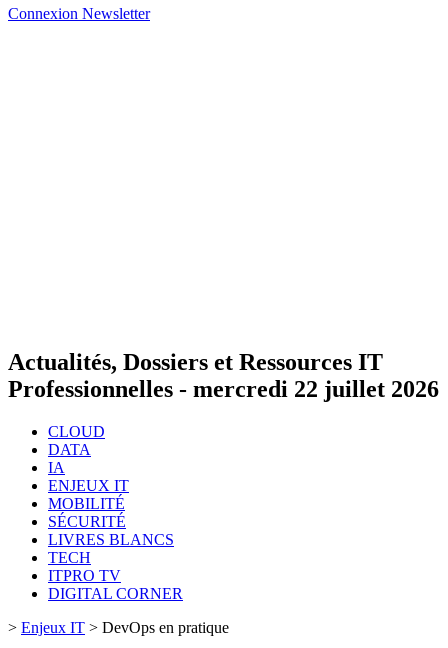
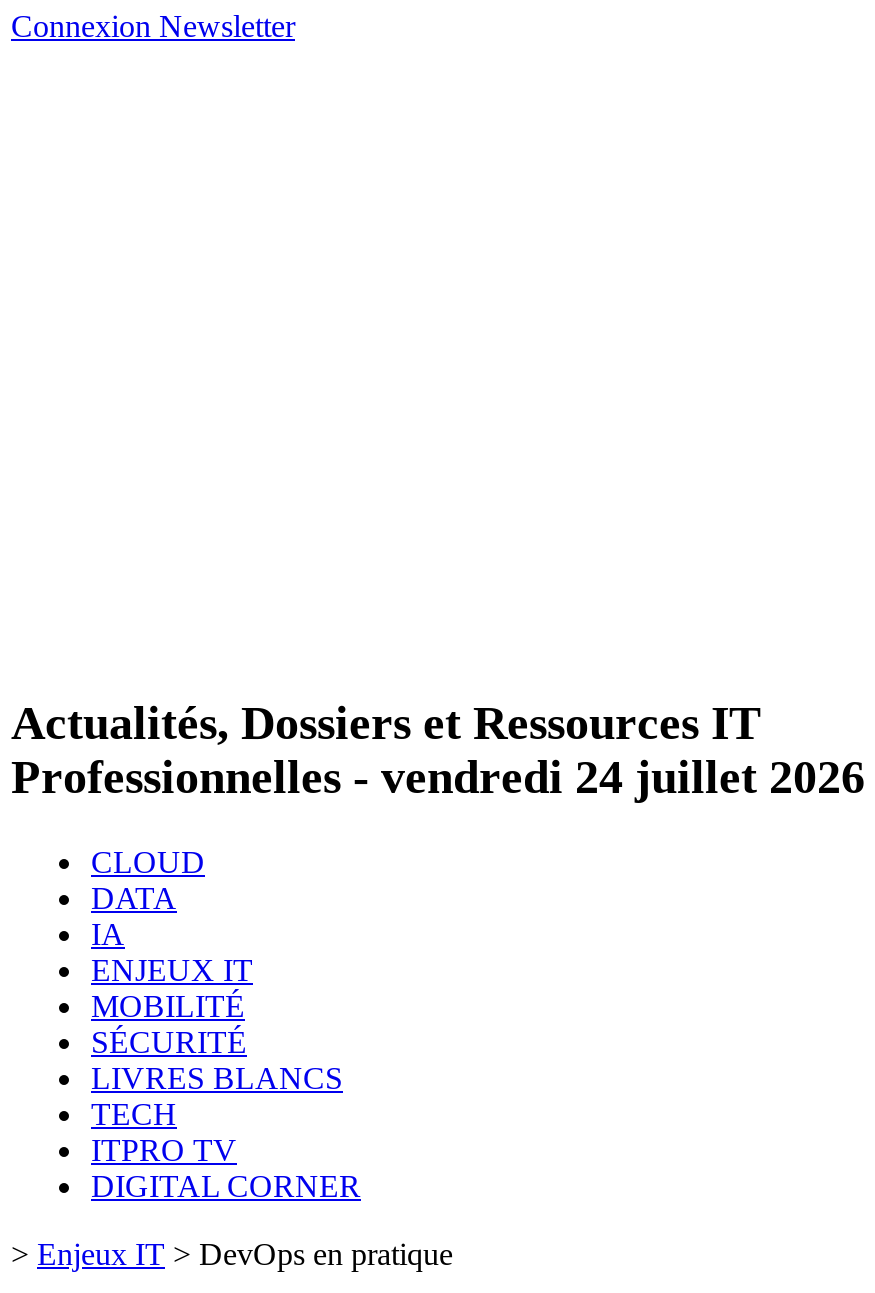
[8,376,439,402] Professionnelles - mercredi 22 juillet 2026 -> [11,751,865,803] Professionnelles - vendredi 24 juillet 2026

